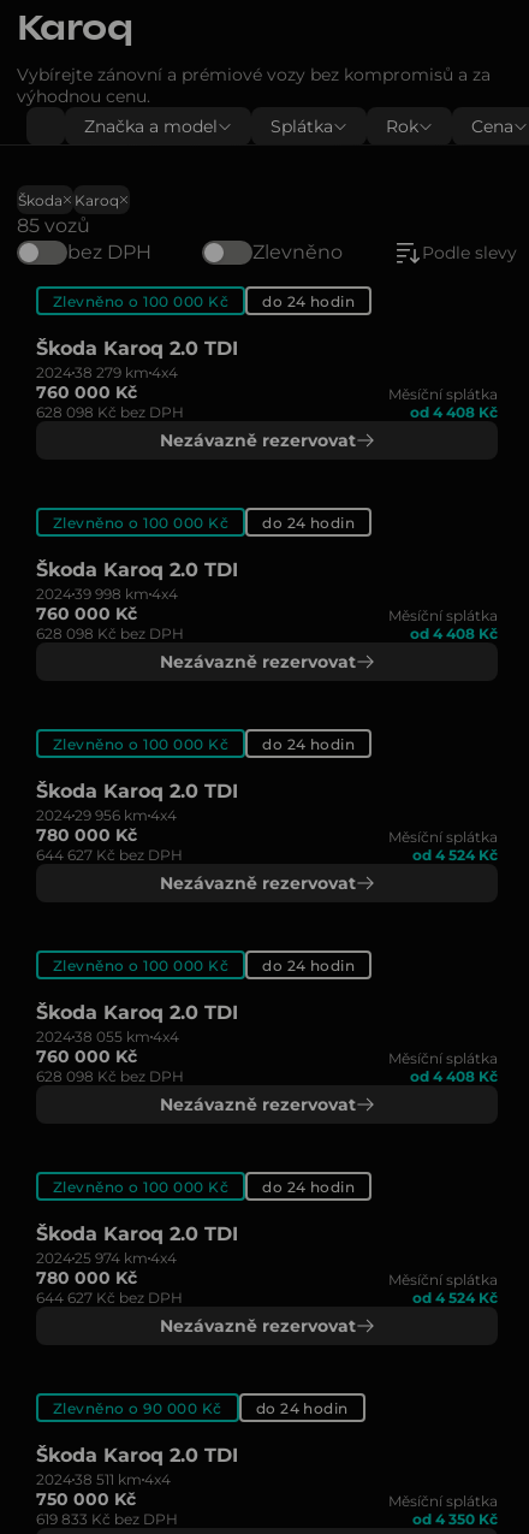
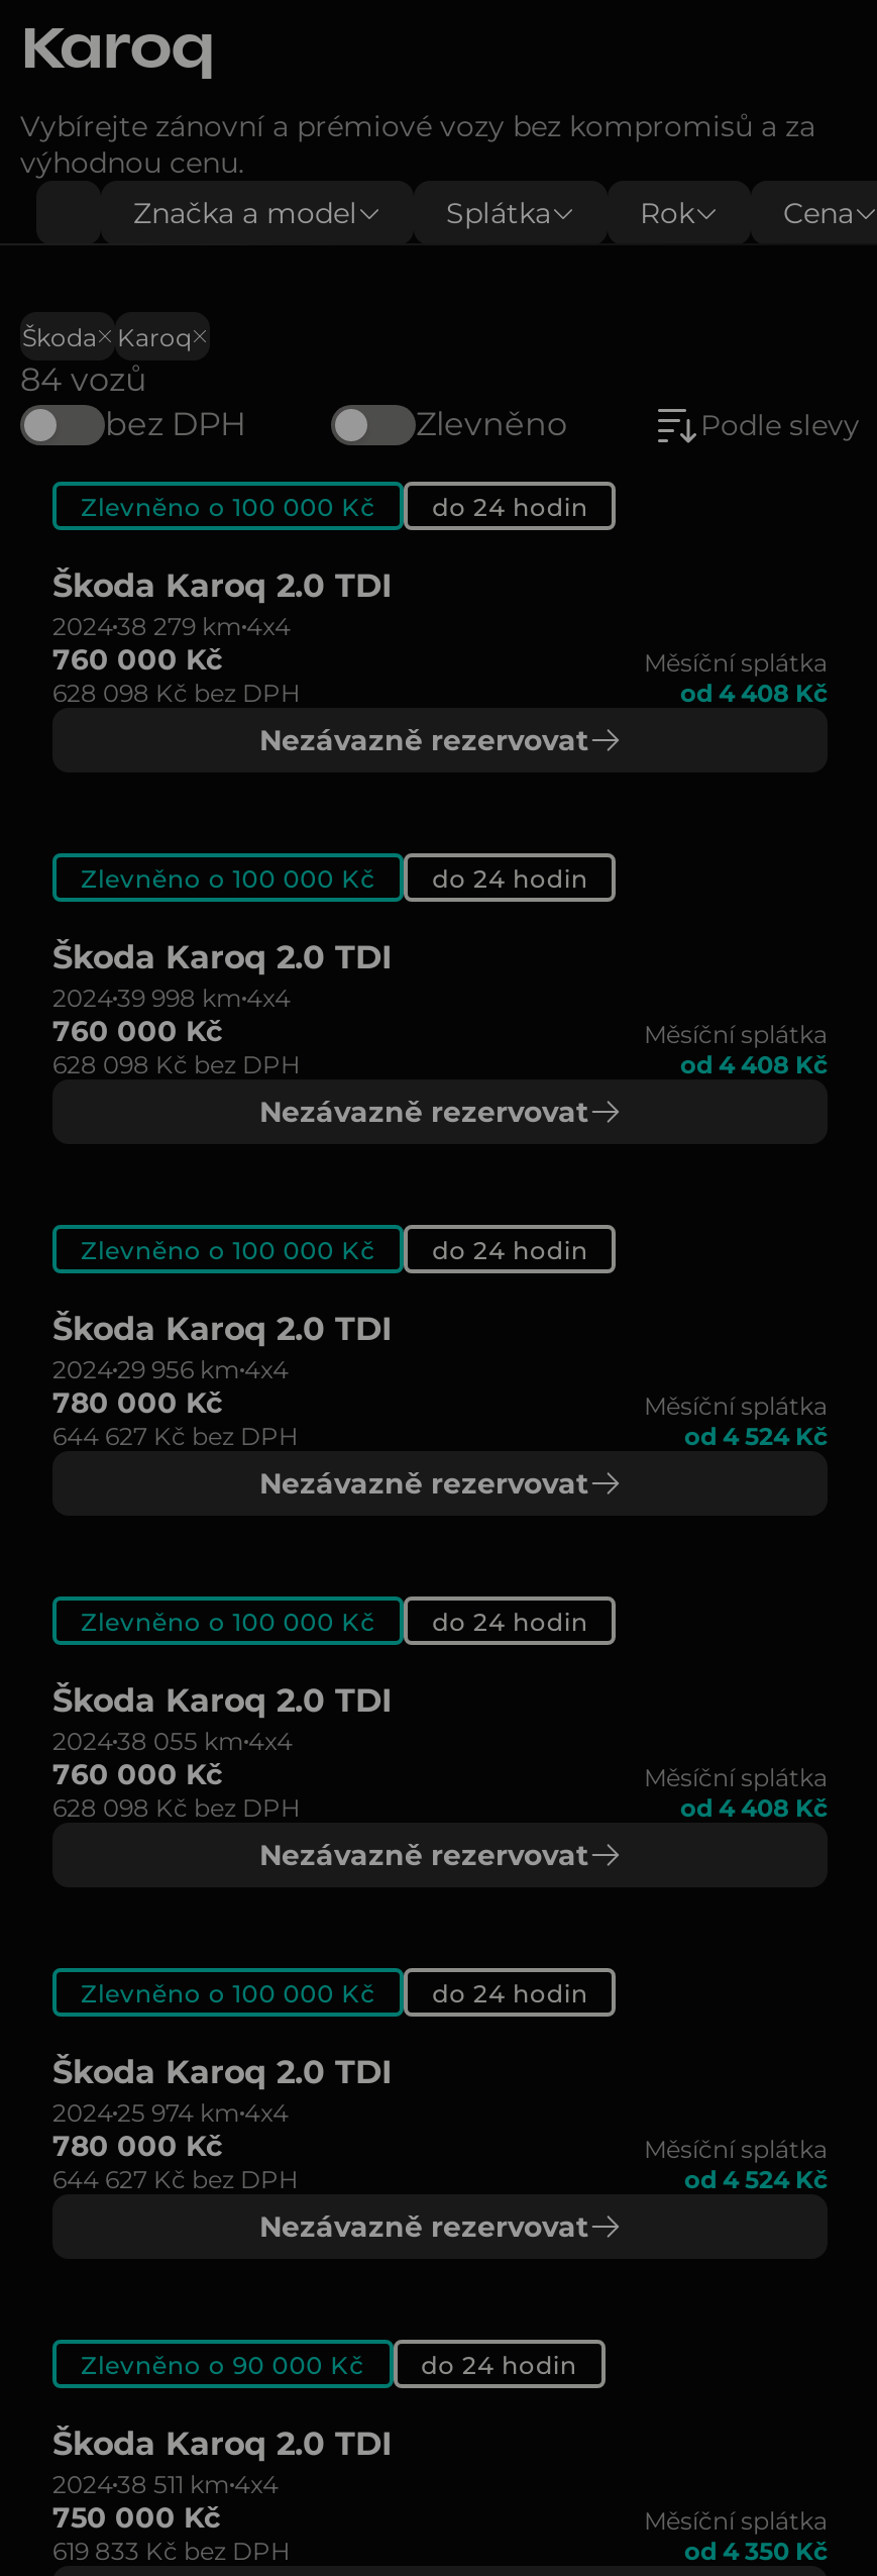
[17,214,90,237] 85 vozů -> [20,360,147,399] 84 vozů

